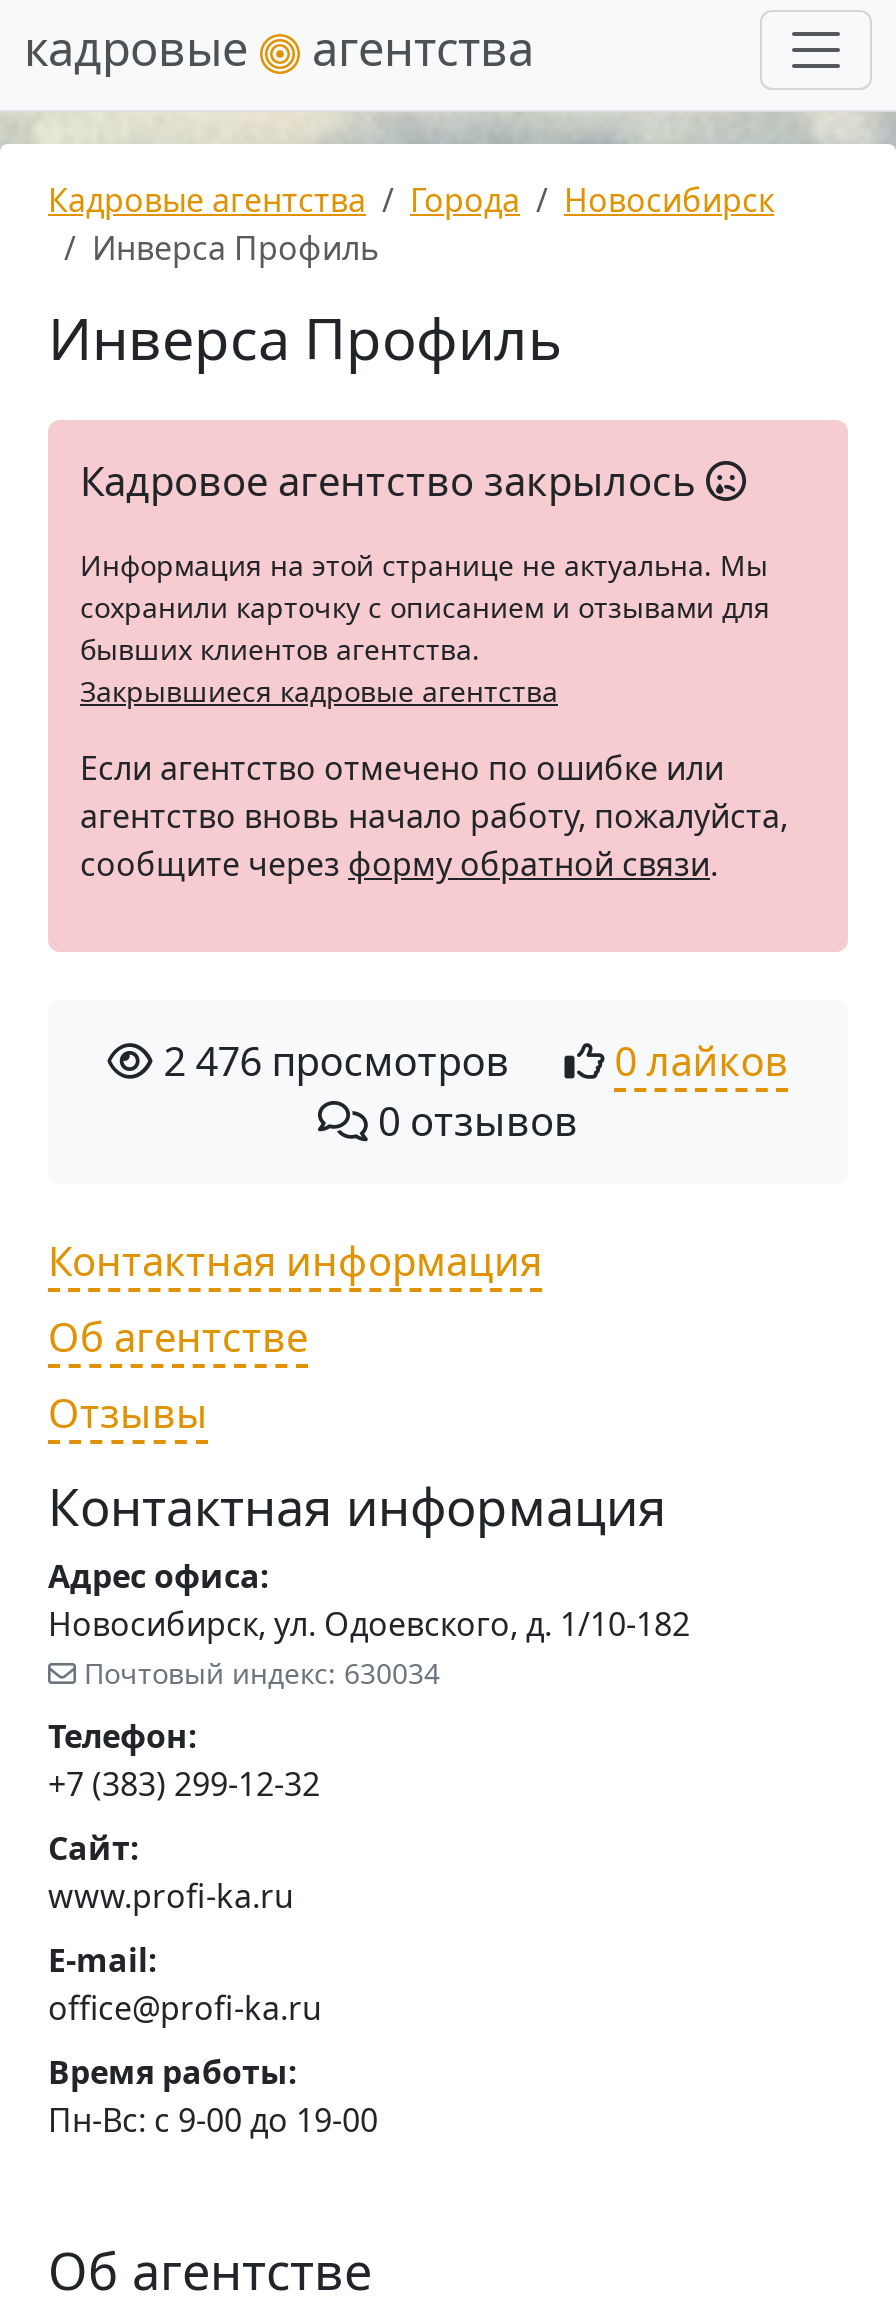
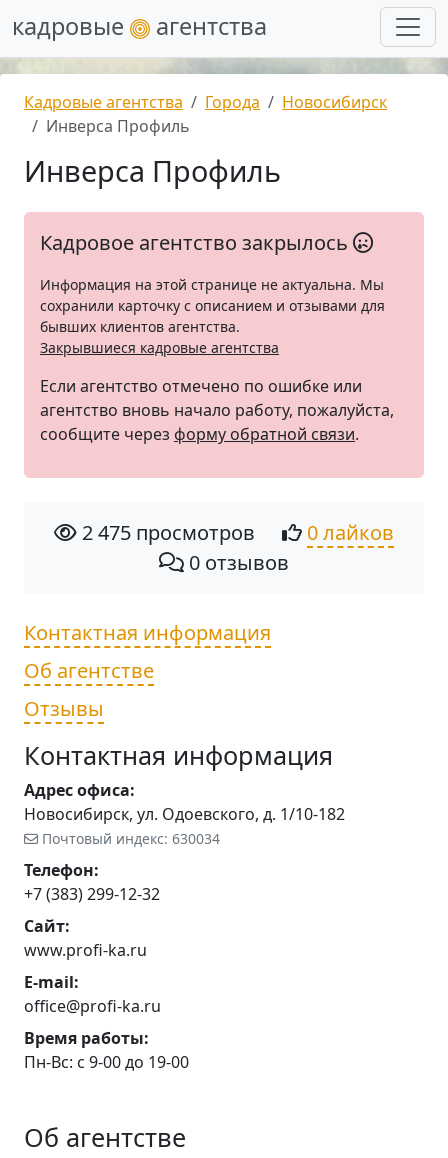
[154,1034,510,1088] 2 476 просмотров -> [77,519,255,546] 2 475 просмотров

